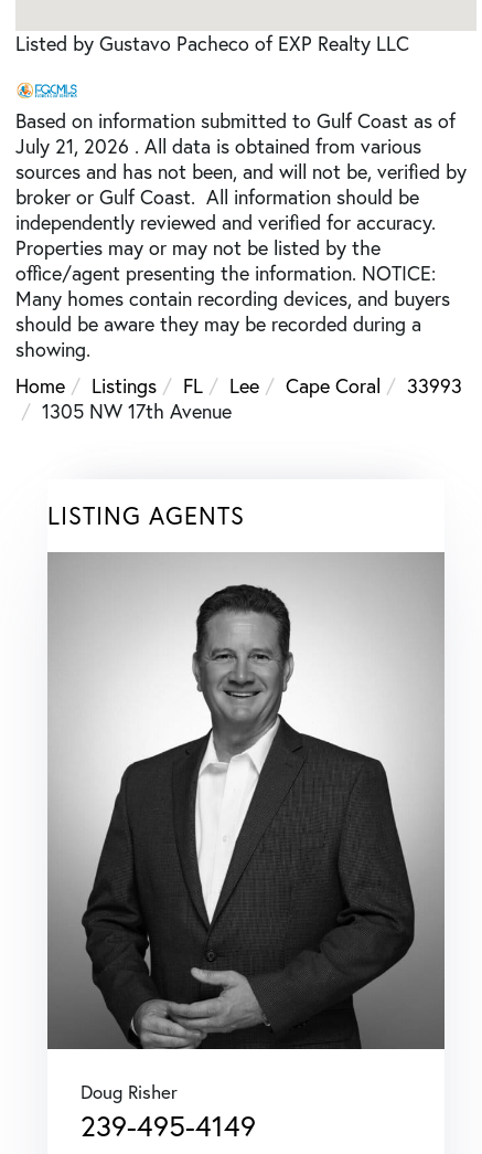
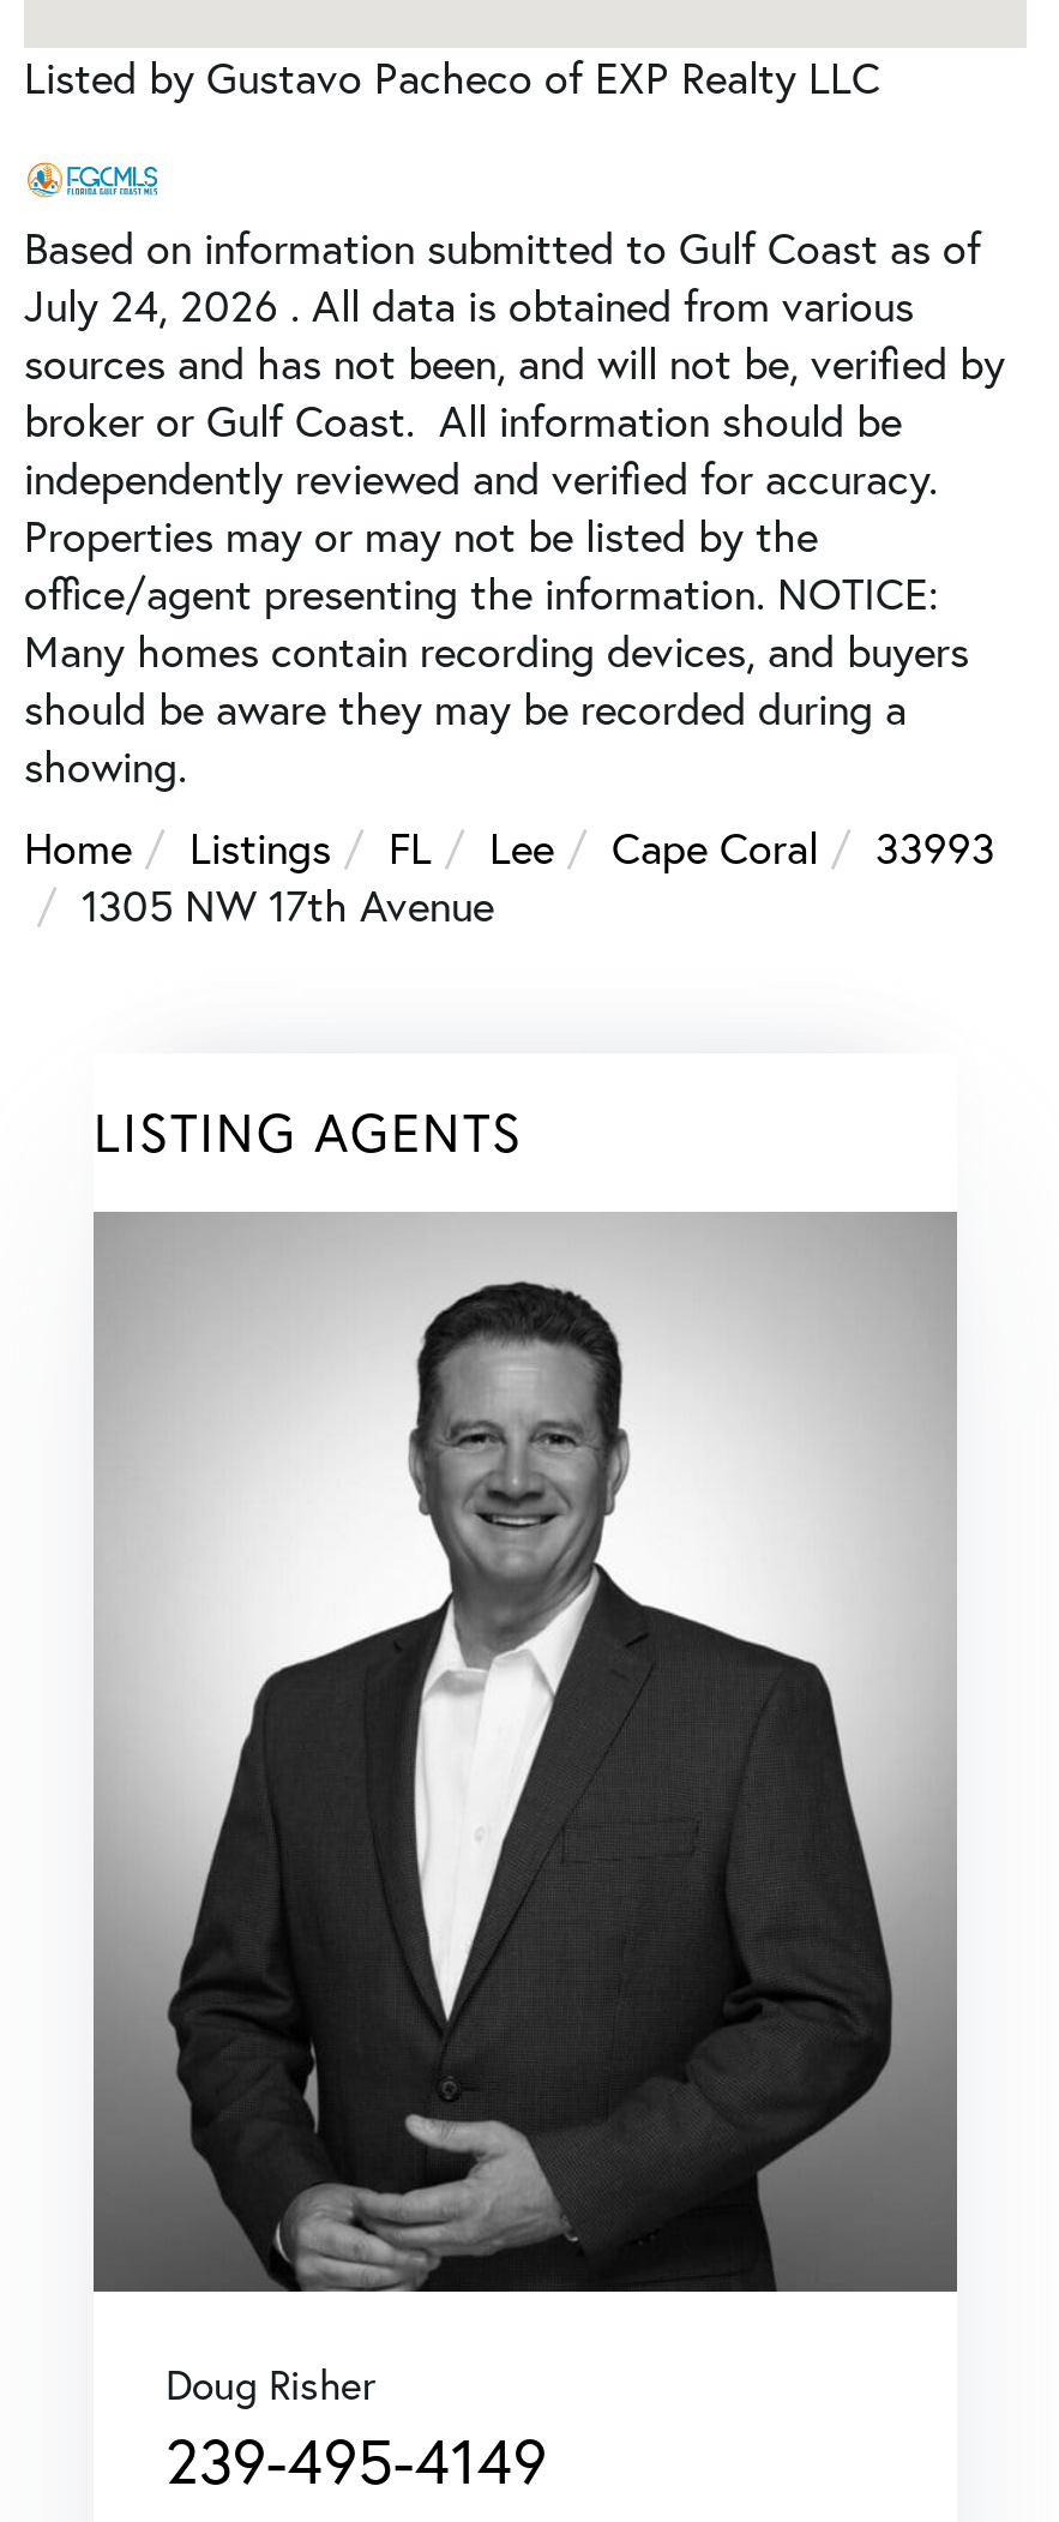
[15,133,421,159] July 21, 2026 . All data is obtained from various -> [24,275,914,333] July 24, 2026 . All data is obtained from various

